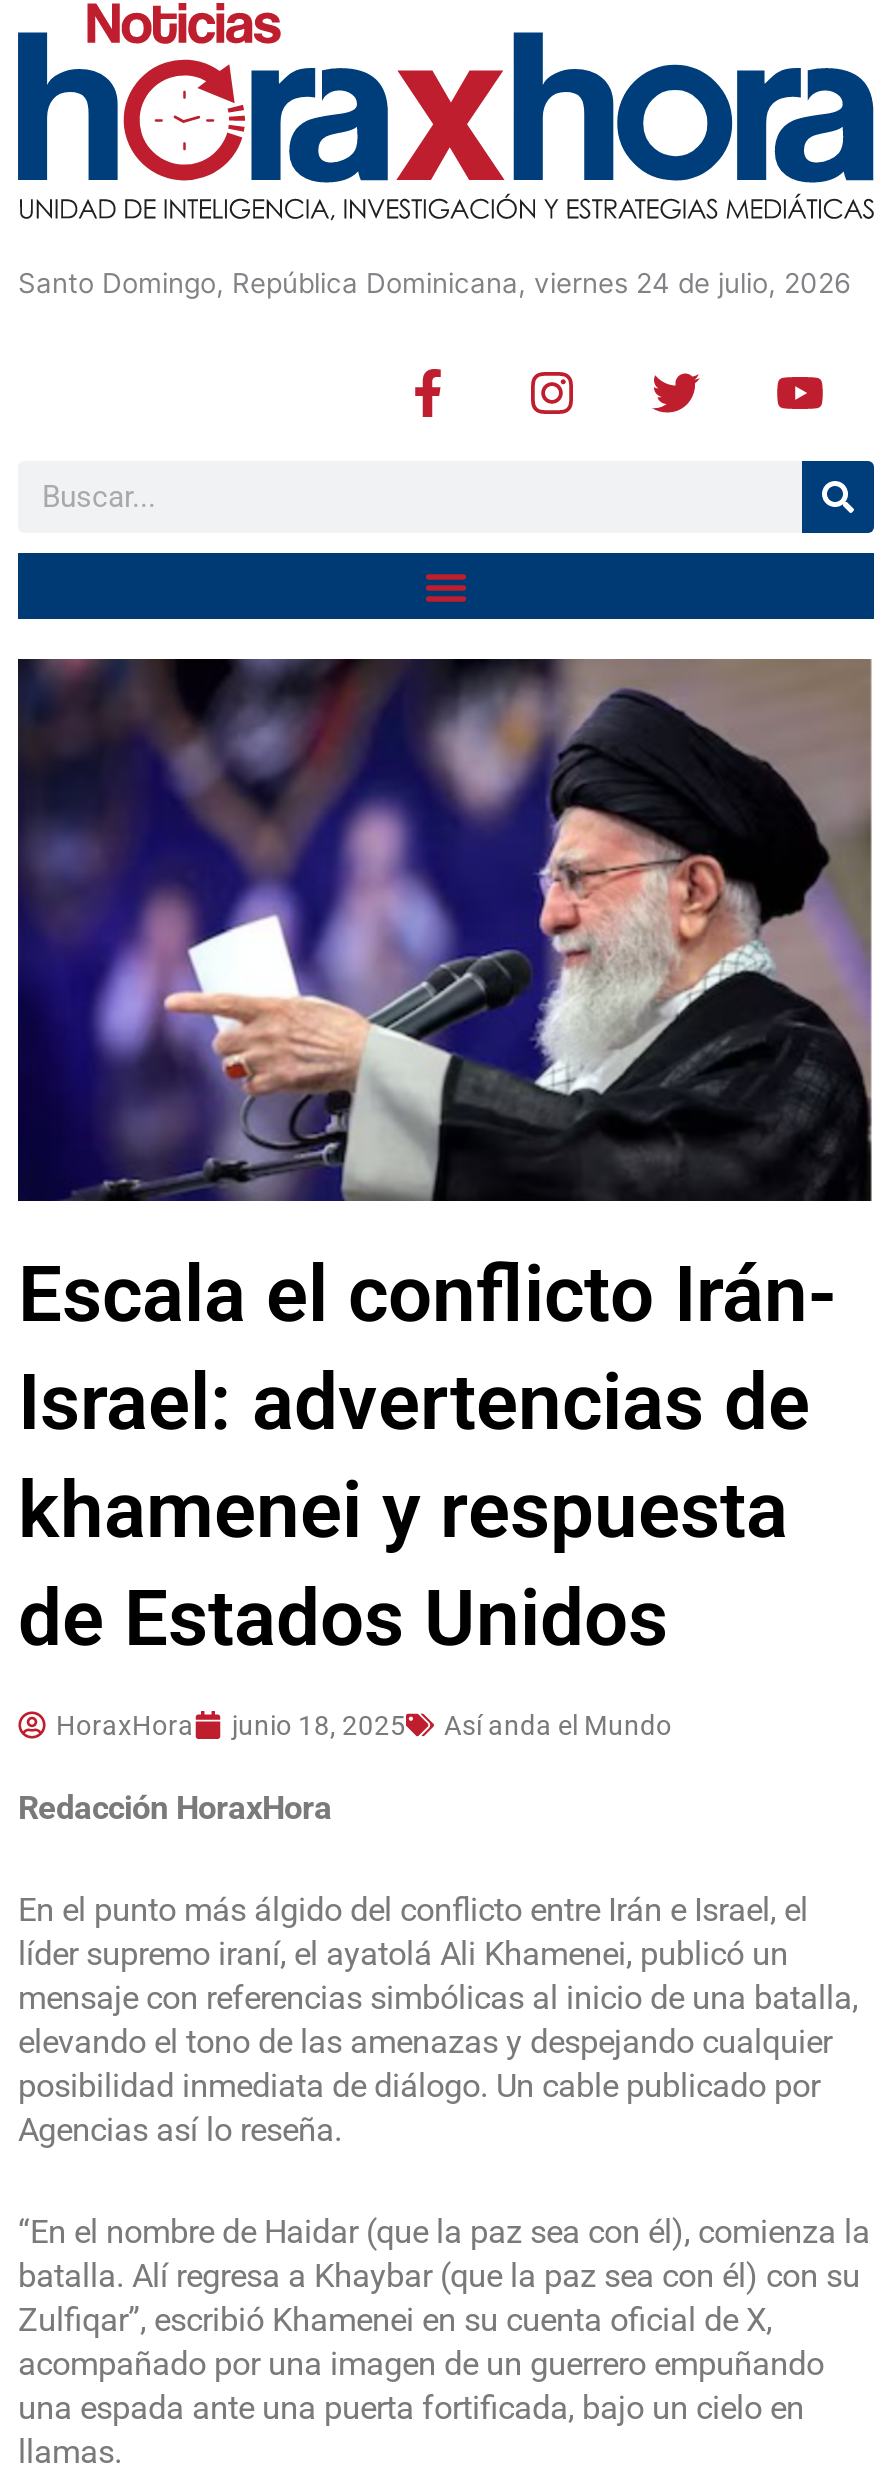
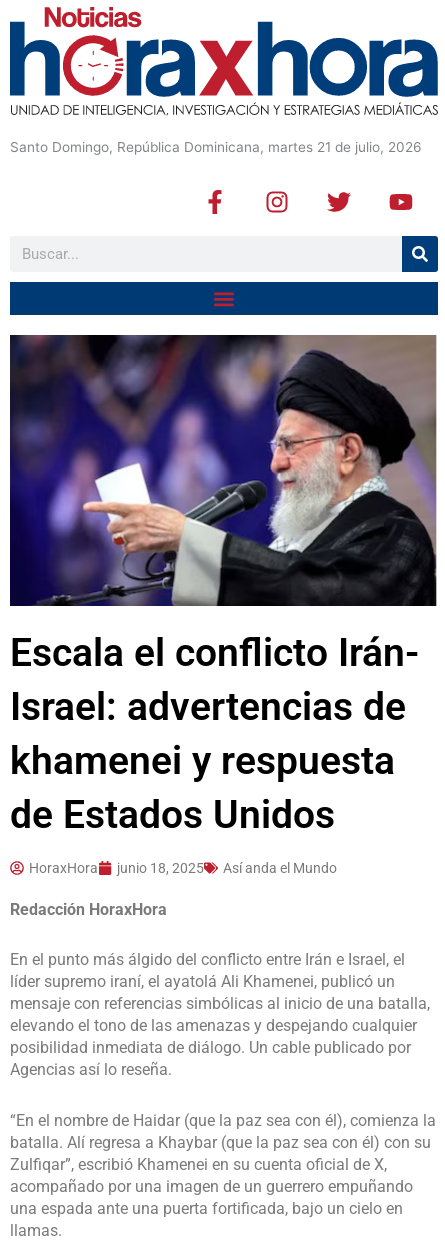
[18,267,852,299] Santo Domingo, República Dominicana, viernes 24 de julio, 2026 -> [10,139,422,155] Santo Domingo, República Dominicana, martes 21 de julio, 2026

